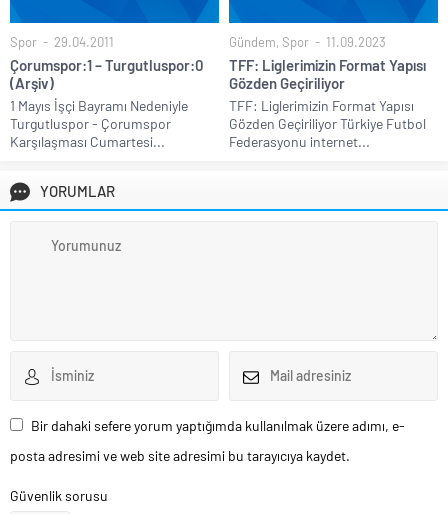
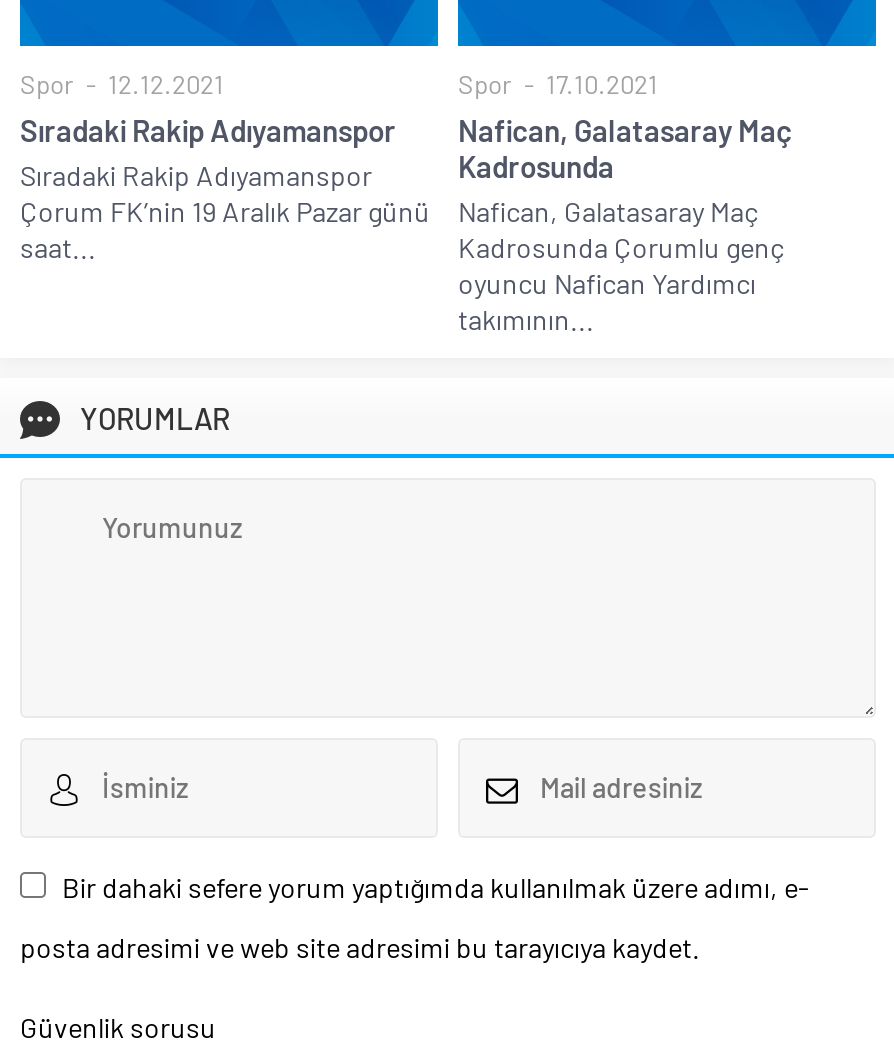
[10,34,204,150] 29.04.2011 | Çorumspor:1 – Turgutluspor:0 | (Arşiv) | 1 Mayıs İşçi Bayramı Nedeniyle | Turgutluspor - Çorumspor | Karşılaşması Cumartesi... -> [20,68,430,264] 12.12.2021 | Sıradaki Rakip Adıyamanspor | Sıradaki Rakip Adıyamanspor | Çorum FK’nin 19 Aralık Pazar günü | saat...
[229,34,426,150] Gündem, Spor | 11.09.2023 | TFF: Liglerimizin Format Yapısı | Gözden Geçiriliyor | TFF: Liglerimizin Format Yapısı | Gözden Geçiriliyor Türkiye Futbol | Federasyonu internet... -> [458,68,792,336] Spor | 17.10.2021 | Nafican, Galatasaray Maç | Kadrosunda | Nafican, Galatasaray Maç | Kadrosunda Çorumlu genç | oyuncu Nafican Yardımcı | takımının...

